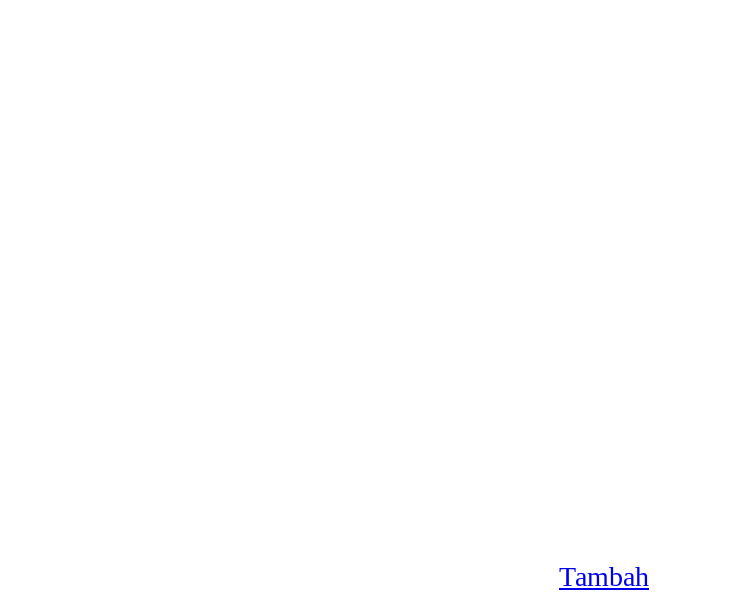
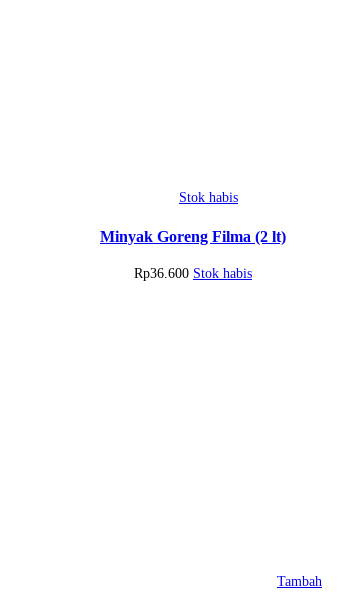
none -> [100,190,286,281] Stok habis | Minyak Goreng Filma (2 lt) | Rp36.600 Stok habis

